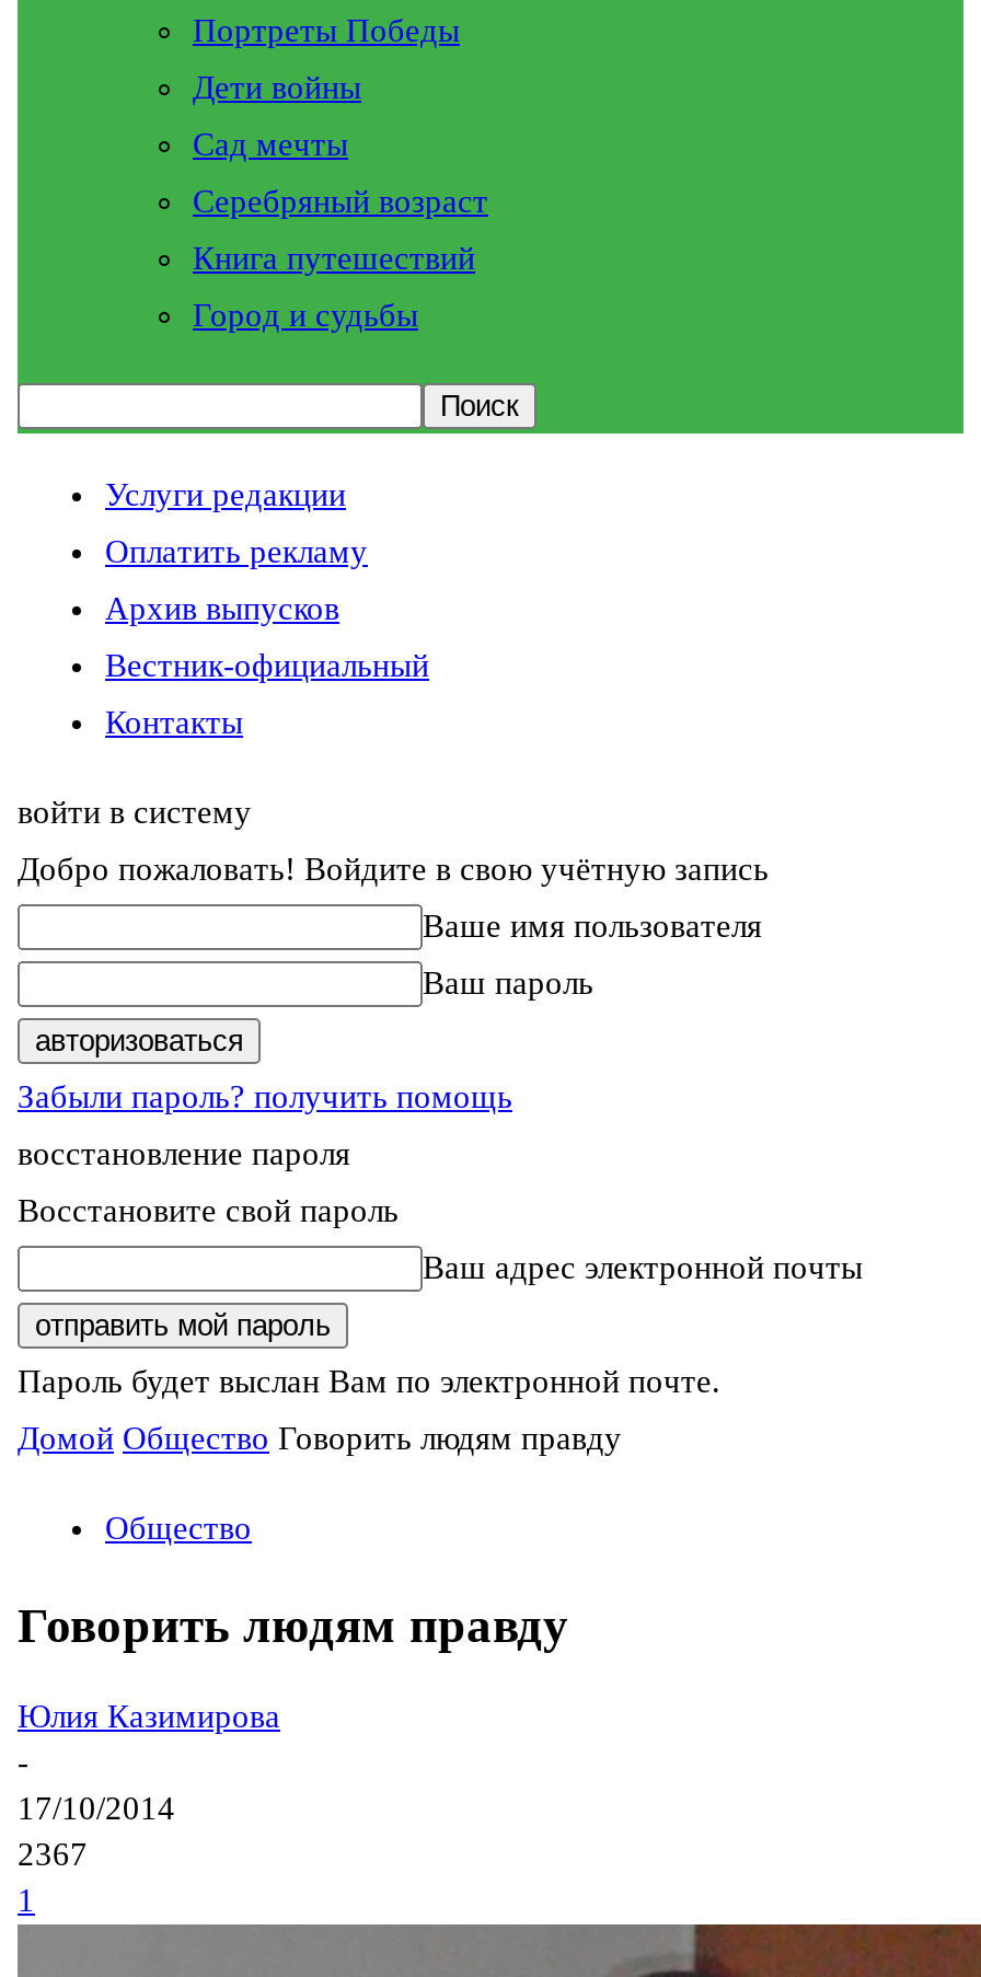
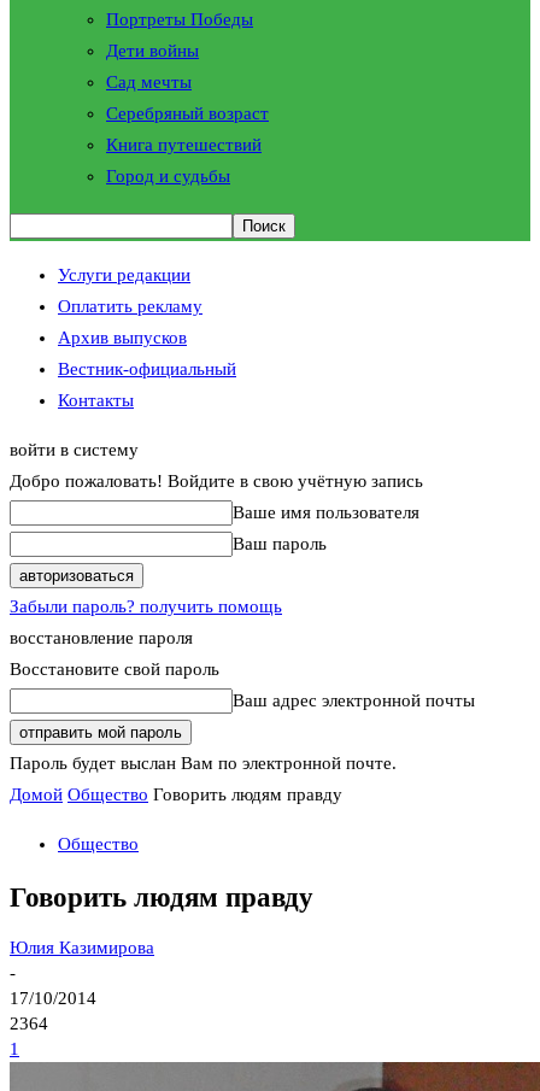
[18,1838,88,1873] 2367 -> [10,1014,48,1033] 2364

